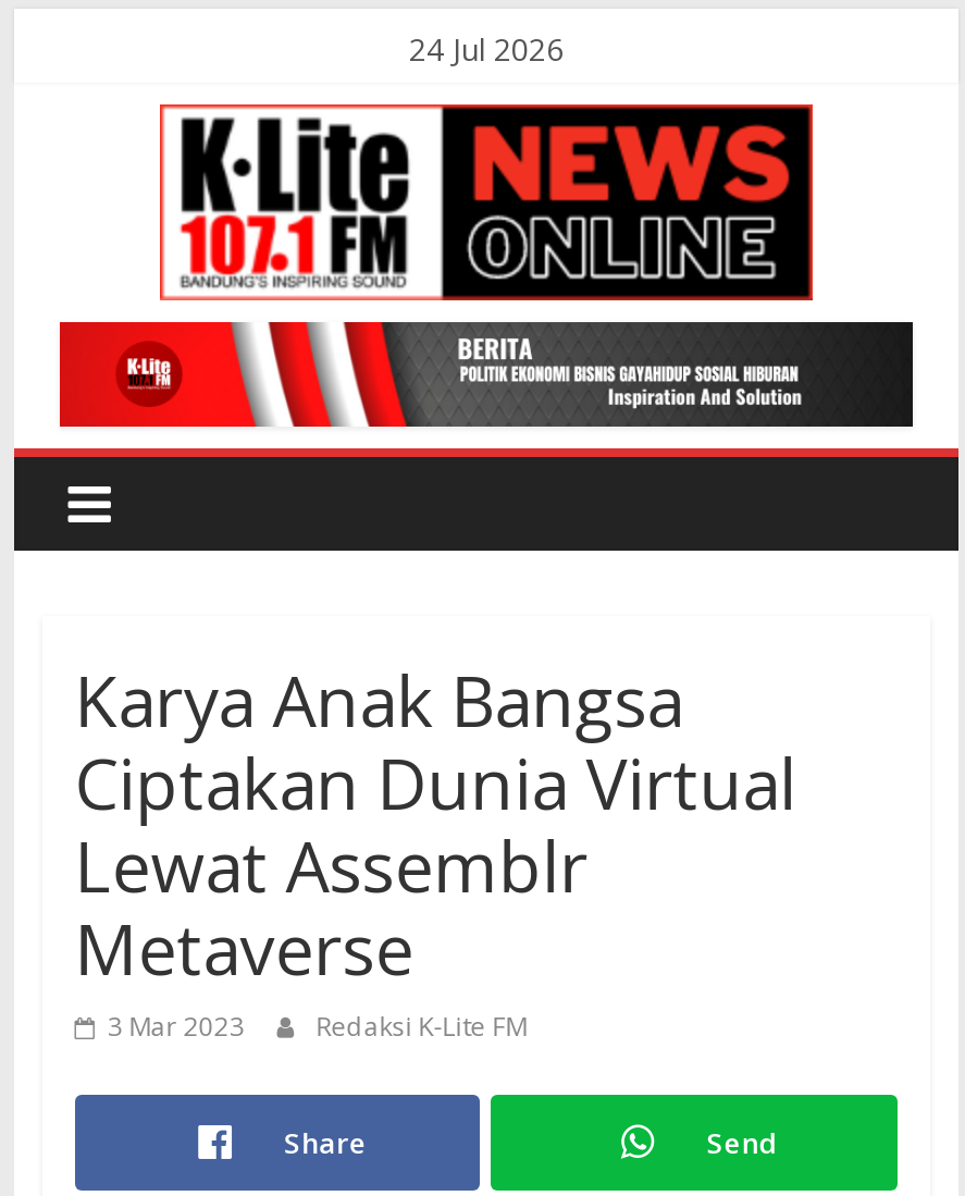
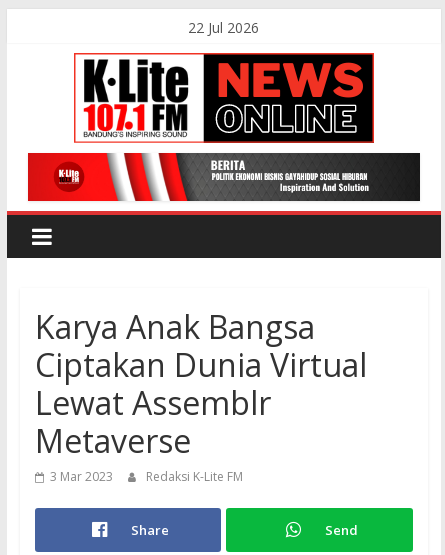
[409,28,564,70] 24 Jul 2026 -> [188,18,259,37] 22 Jul 2026

